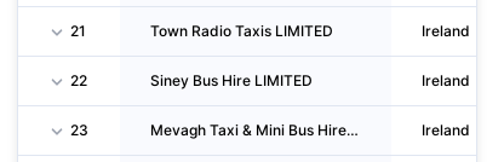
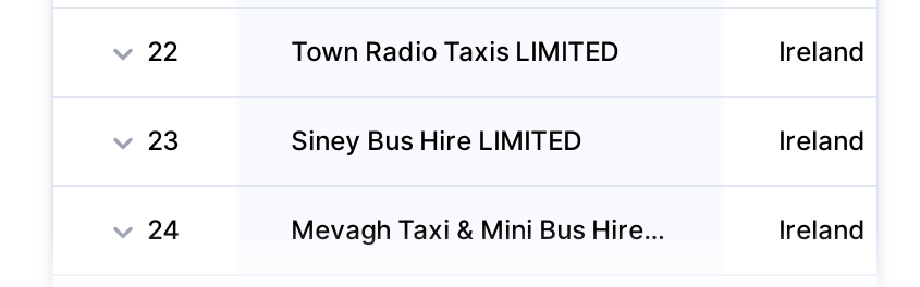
[71,22,86,40] 21 -> [147,35,178,67] 22
[71,71,87,89] 22 -> [147,124,180,156] 23
[71,121,89,139] 23 -> [147,213,180,245] 24

